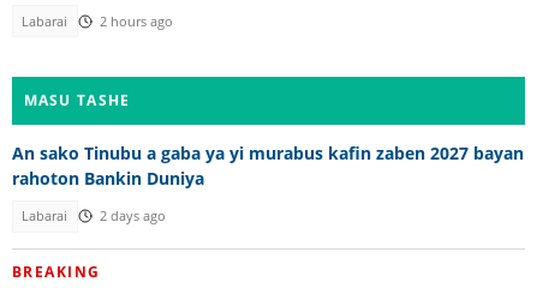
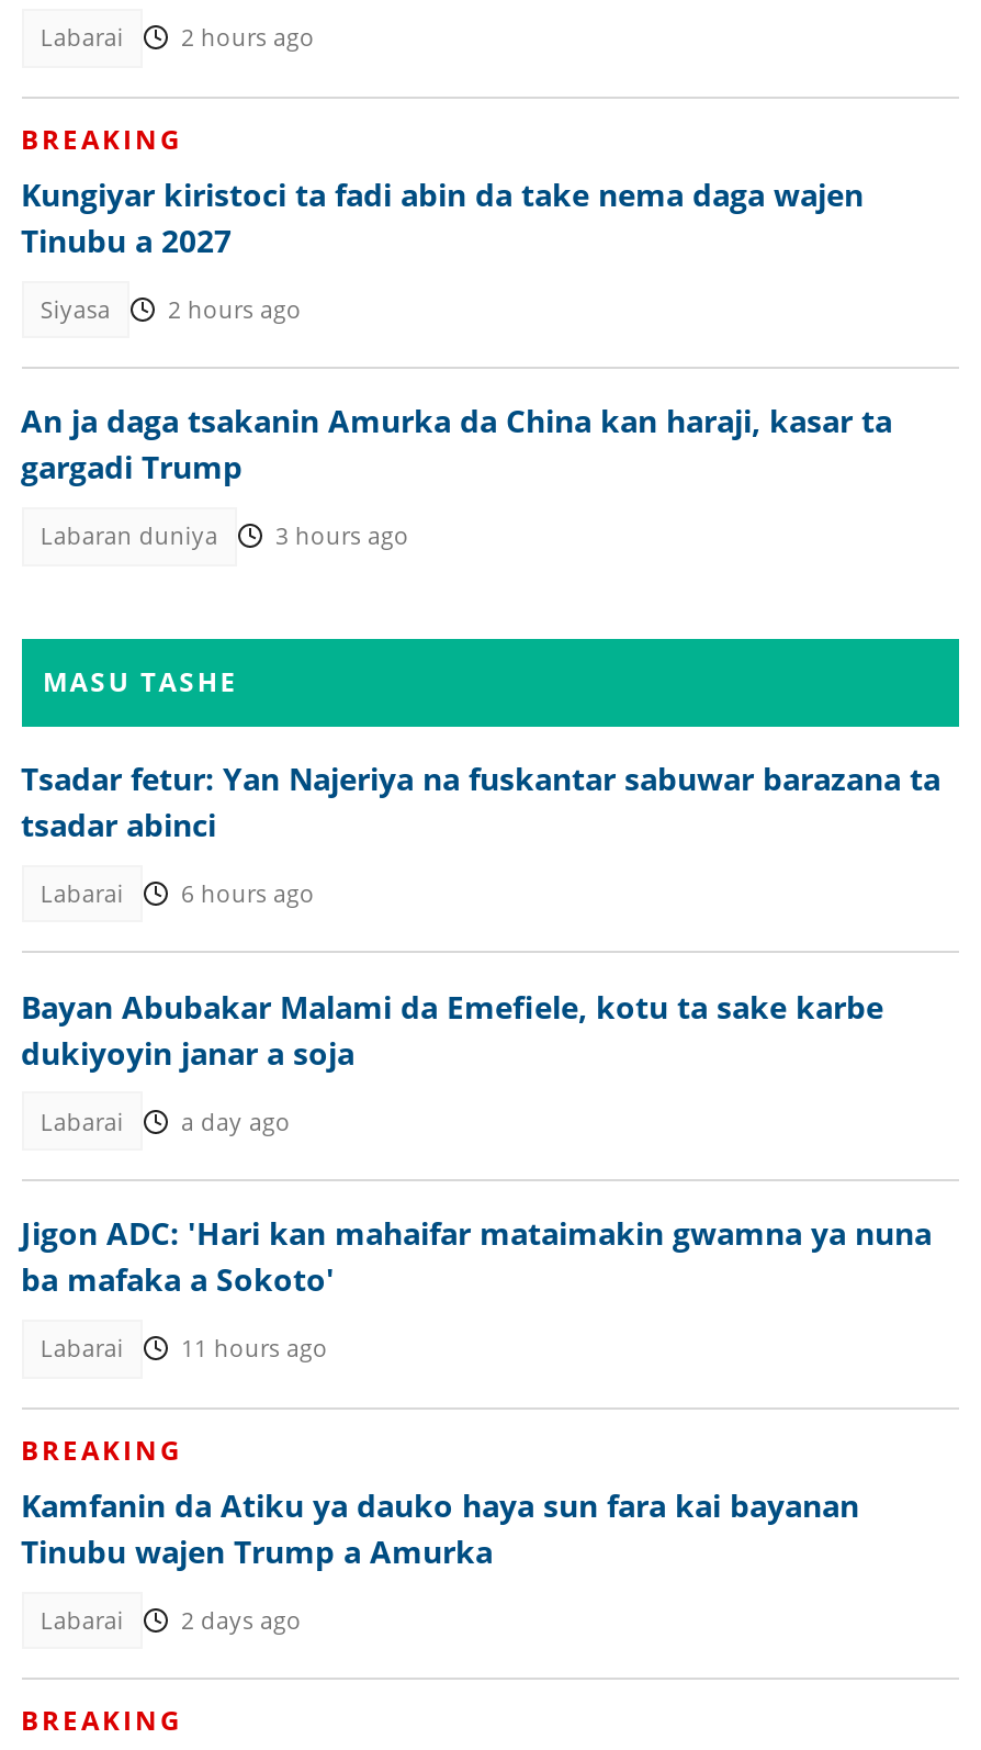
none -> [21,120,892,552] BREAKING | Kungiyar kiristoci ta fadi abin da take nema daga wajen | Tinubu a 2027 | Siyasa | 2 hours ago | An ja daga tsakanin Amurka da China kan haraji, kasar ta | gargadi Trump | Labaran duniya | 3 hours ago
[11,142,523,190] An sako Tinubu a gaba ya yi murabus kafin zaben 2027 bayan | rahoton Bankin Duniya -> [21,757,940,1571] Tsadar fetur: Yan Najeriya na fuskantar sabuwar barazana ta | tsadar abinci | Labarai | 6 hours ago | Bayan Abubakar Malami da Emefiele, kotu ta sake karbe | dukiyoyin janar a soja | Labarai | a day ago | Jigon ADC: 'Hari kan mahaifar mataimakin gwamna ya nuna | ba mafaka a Sokoto' | Labarai | 11 hours ago | BREAKING | Kamfanin da Atiku ya dauko haya sun fara kai bayanan | Tinubu wajen Trump a Amurka

